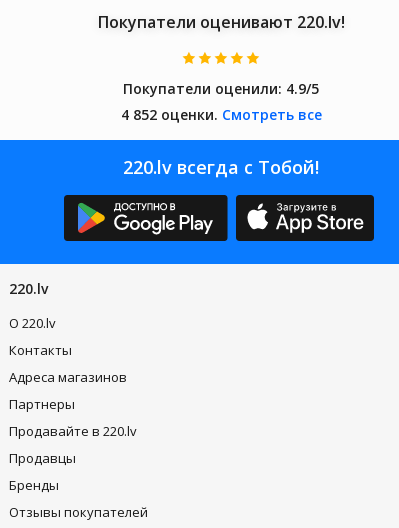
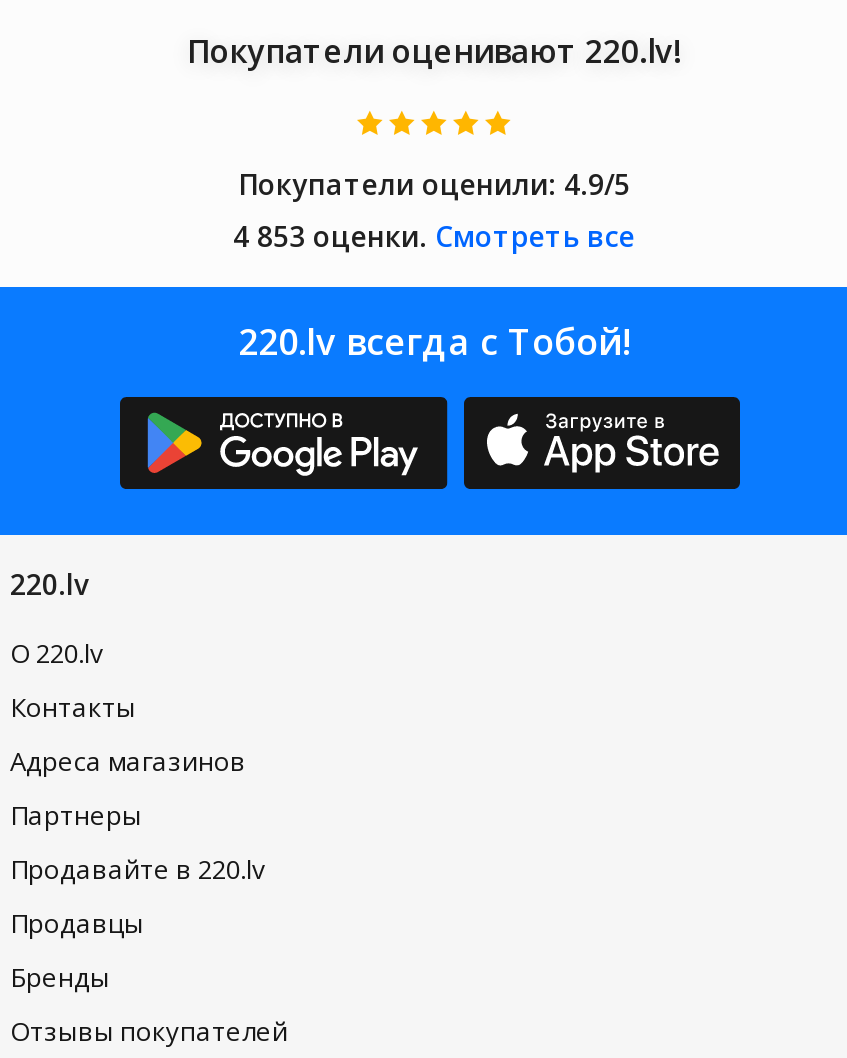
[120,105,321,124] 4 852 оценки. Смотреть все -> [233,217,635,255] 4 853 оценки. Смотреть все

